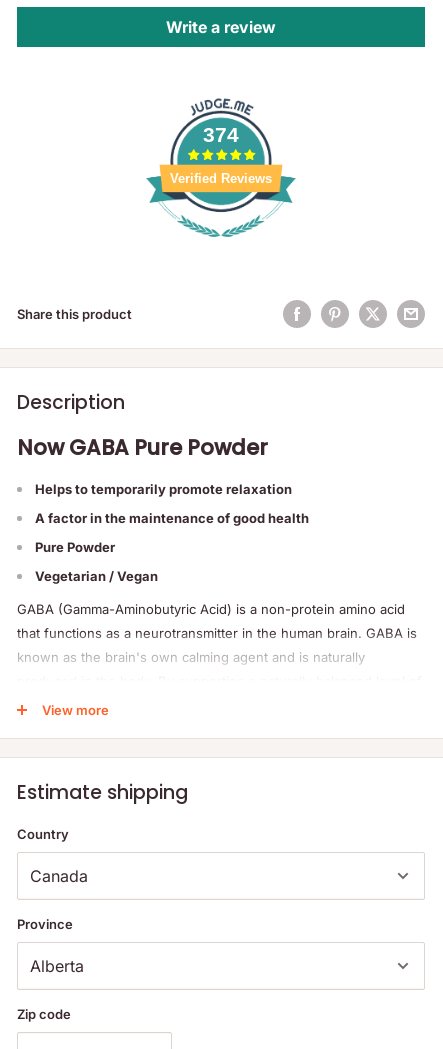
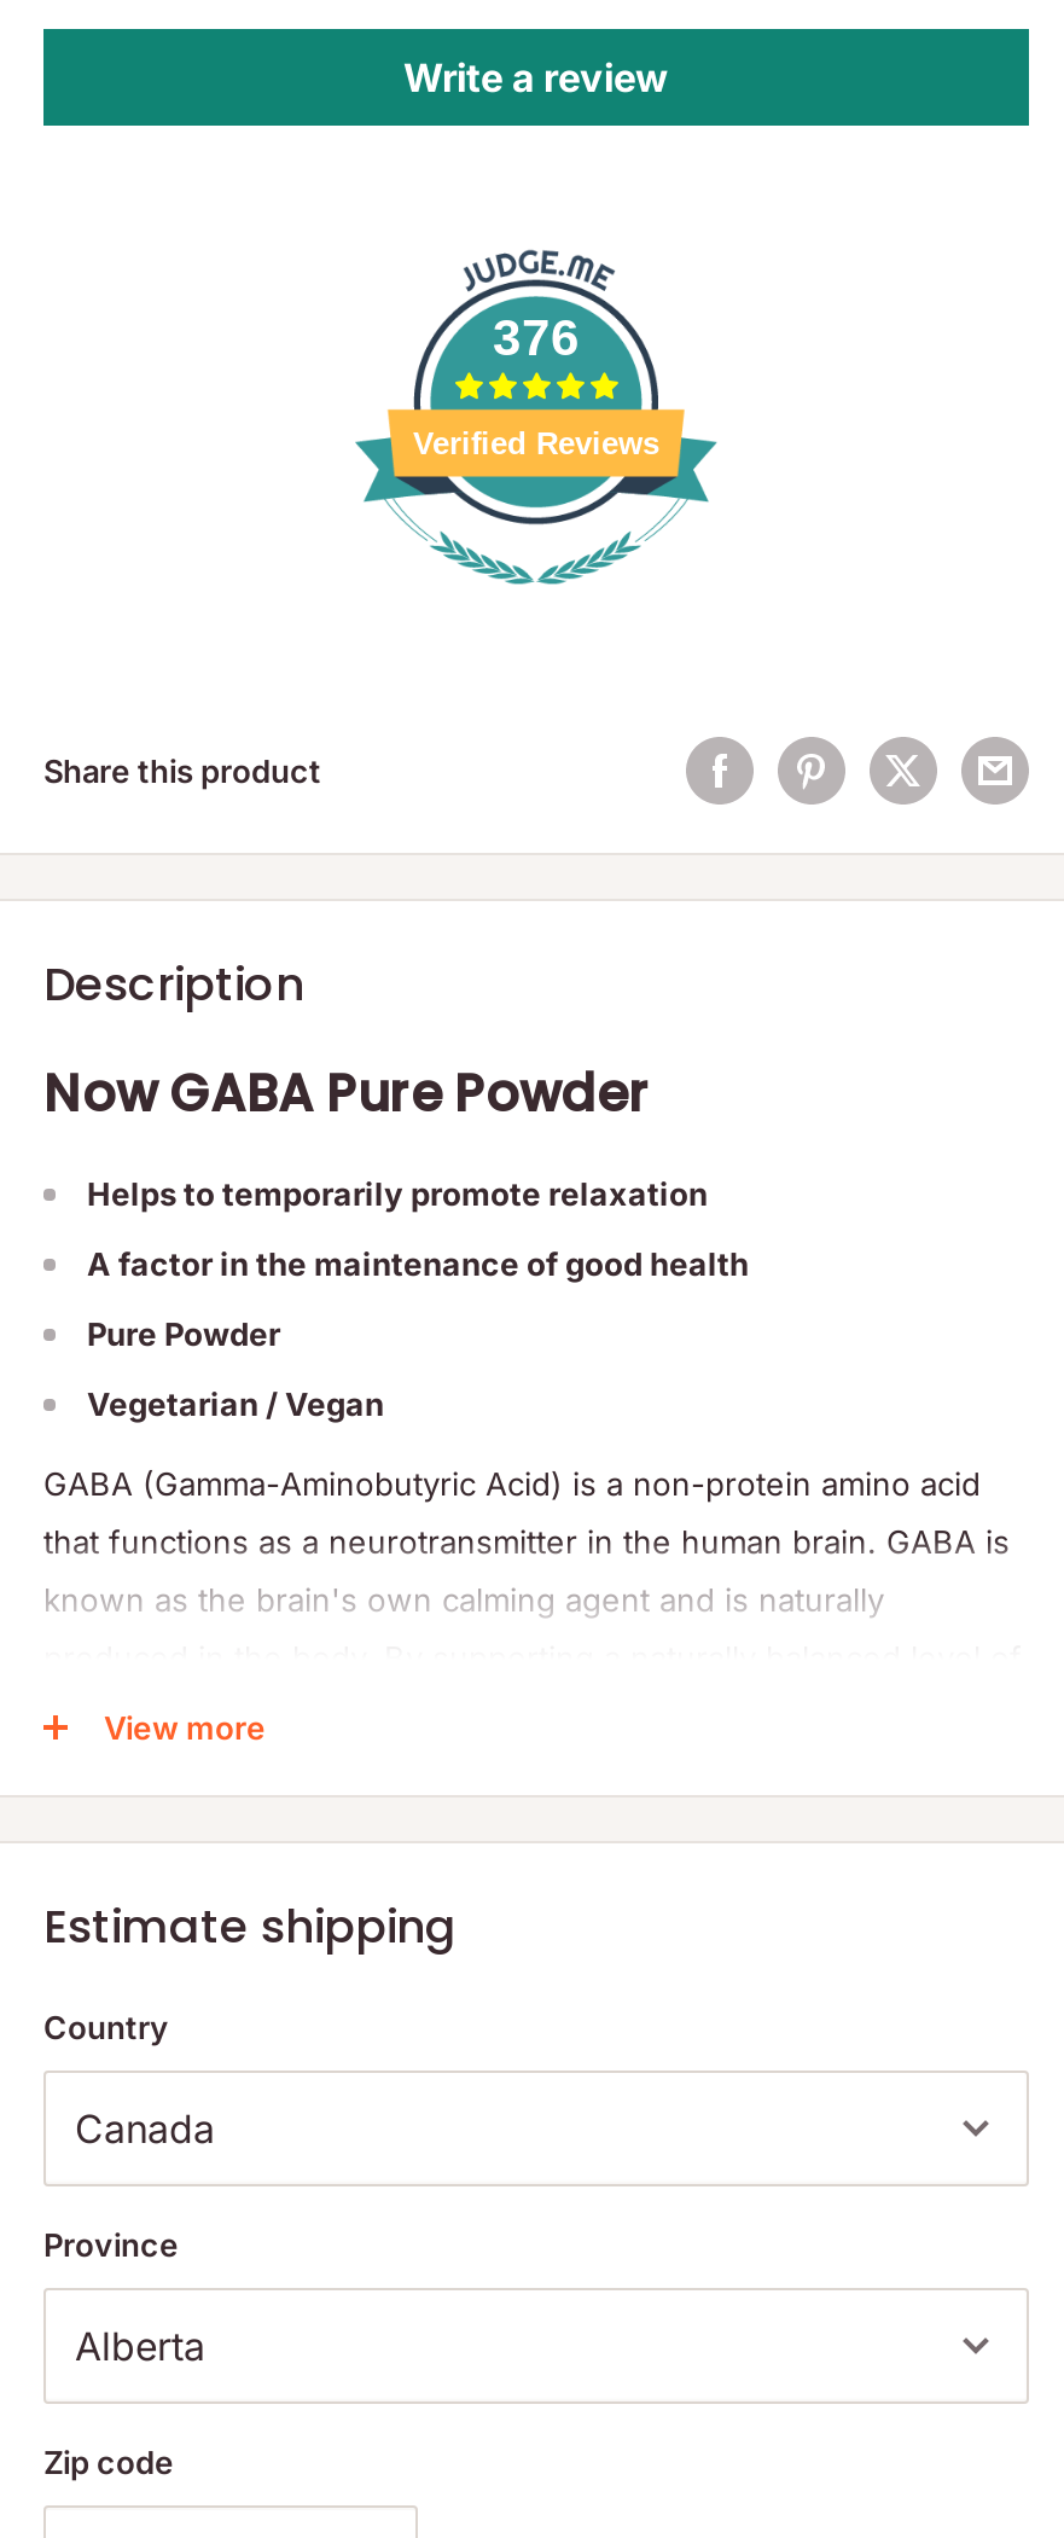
[203,122,239,145] 374 -> [493,308,580,364] 376

